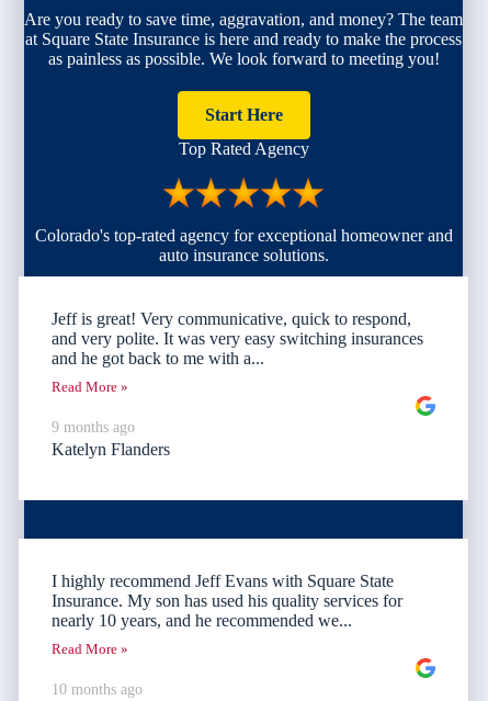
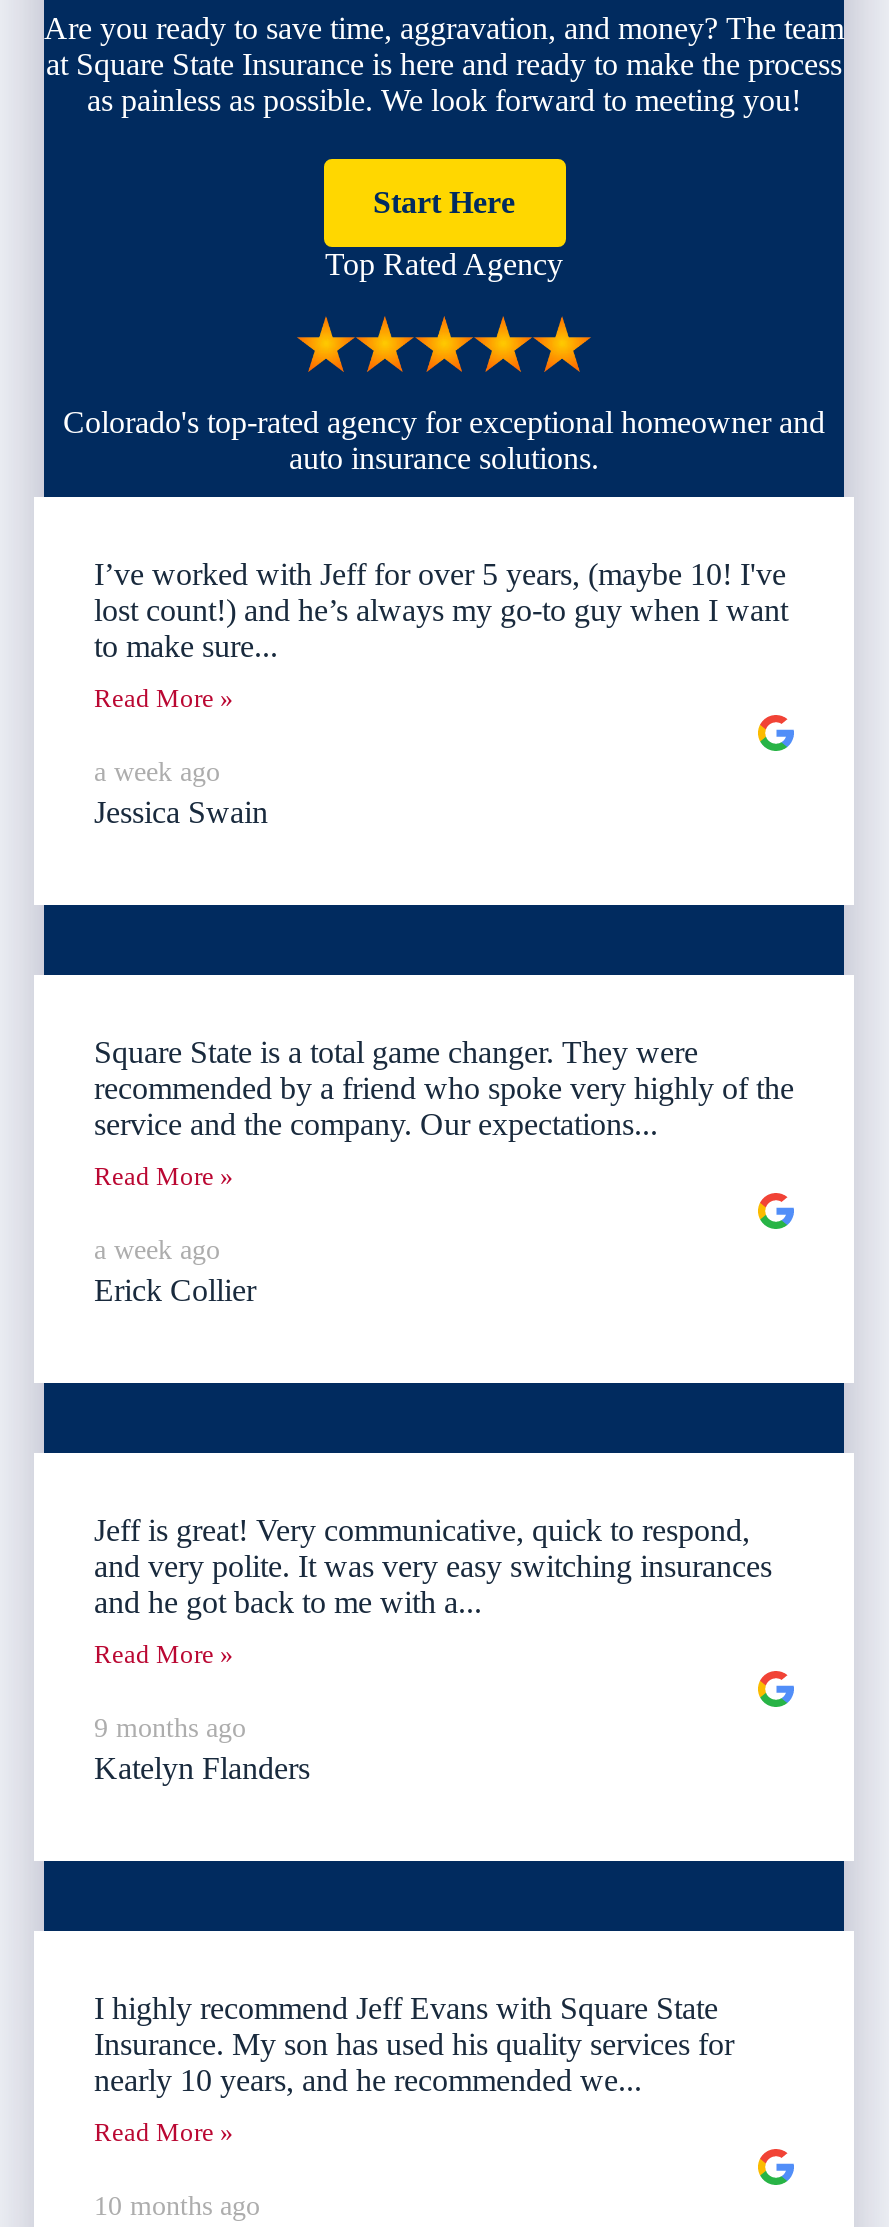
none -> [94,557,788,829] I’ve worked with Jeff for over 5 years, (maybe 10! I've | lost count!) and he’s always my go-to guy when I want | to make sure... | Read More » | a week ago | Jessica Swain
none -> [94,1035,794,1307] Square State is a total game changer. They were | recommended by a friend who spoke very highly of the | service and the company. Our expectations... | Read More » | a week ago | Erick Collier

